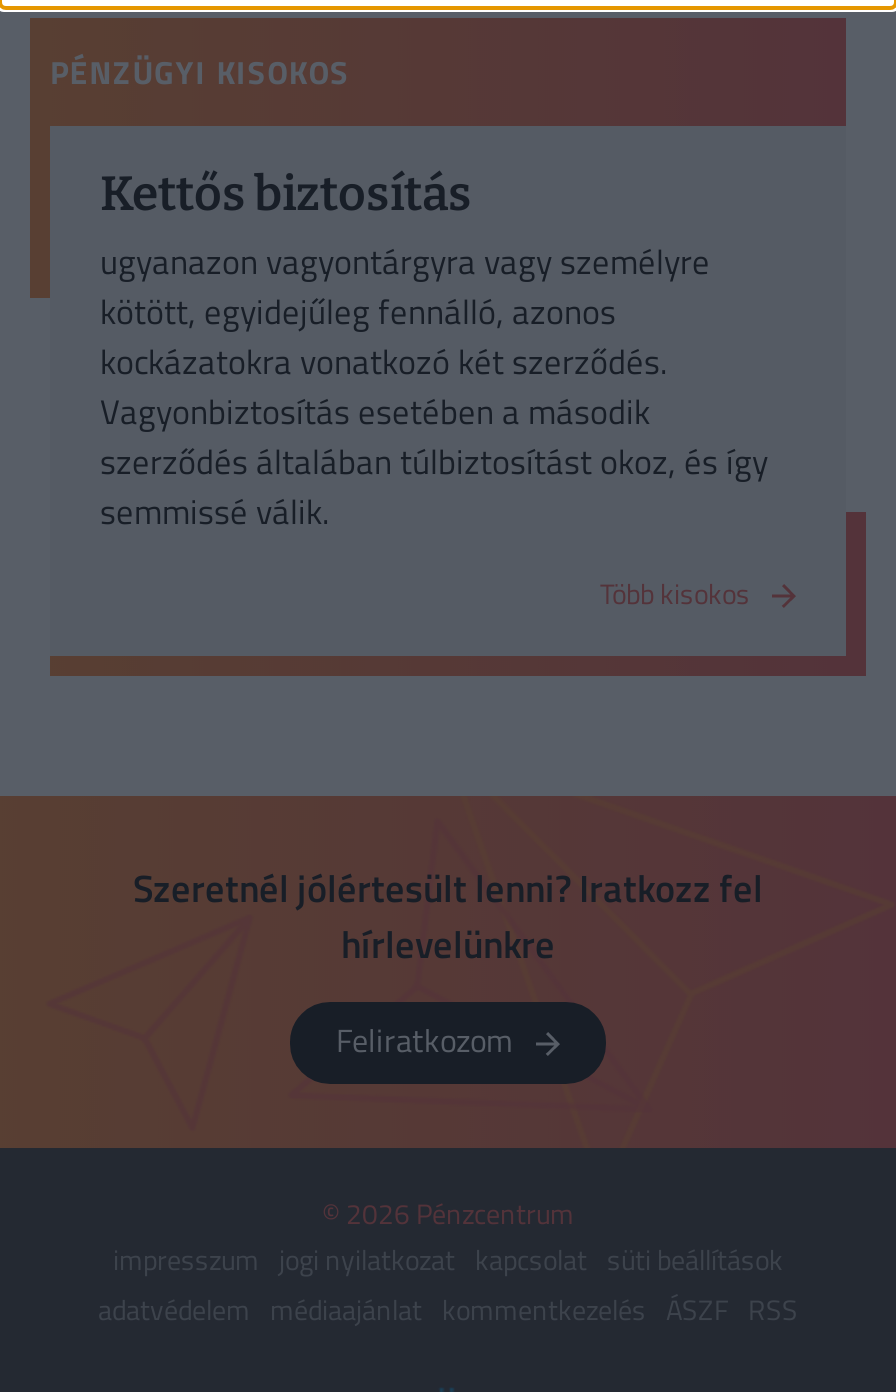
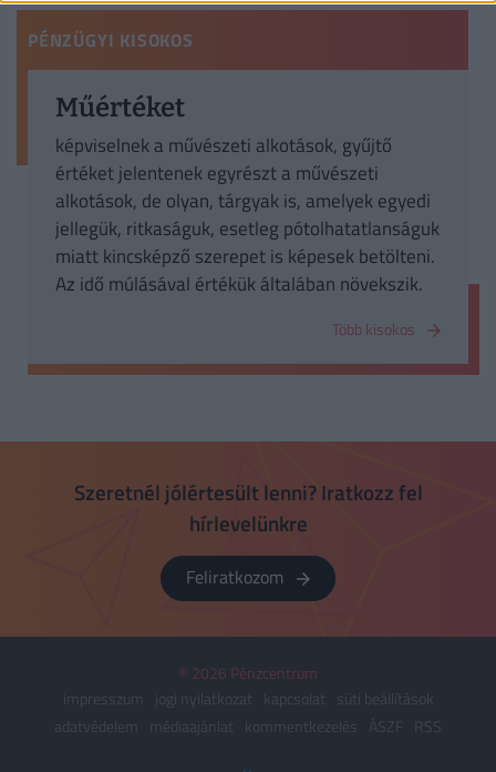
[100,166,768,537] Kettős biztosítás | ugyanazon vagyontárgyra vagy személyre | kötött, egyidejűleg fennálló, azonos | kockázatokra vonatkozó két szerződés. | Vagyonbiztosítás esetében a második | szerződés általában túlbiztosítást okoz, és így | semmissé válik. -> [55,92,440,298] Műértéket | képviselnek a művészeti alkotások, gyűjtő | értéket jelentenek egyrészt a művészeti | alkotások, de olyan, tárgyak is, amelyek egyedi | jellegük, ritkaságuk, esetleg pótolhatatlanságuk | miatt kincsképző szerepet is képesek betölteni. | Az idő múlásával értékük általában növekszik.

